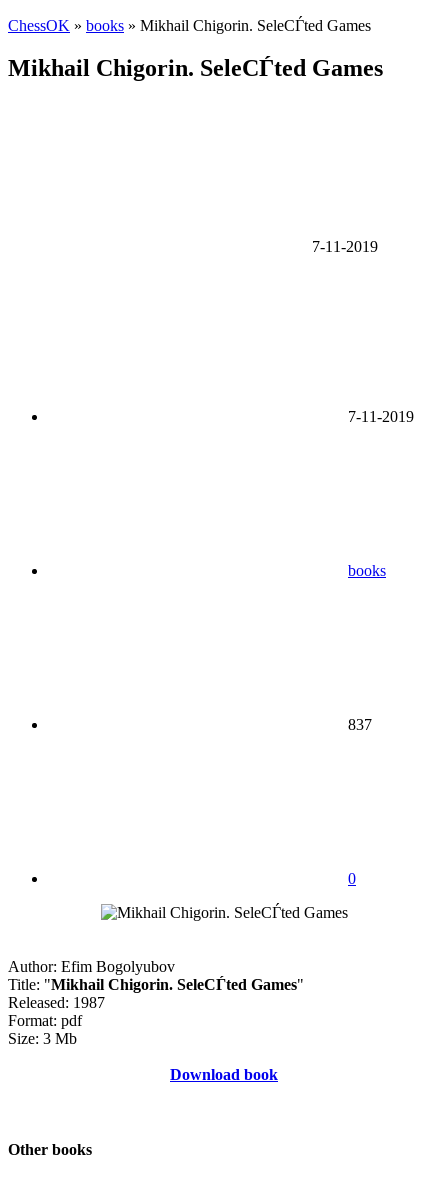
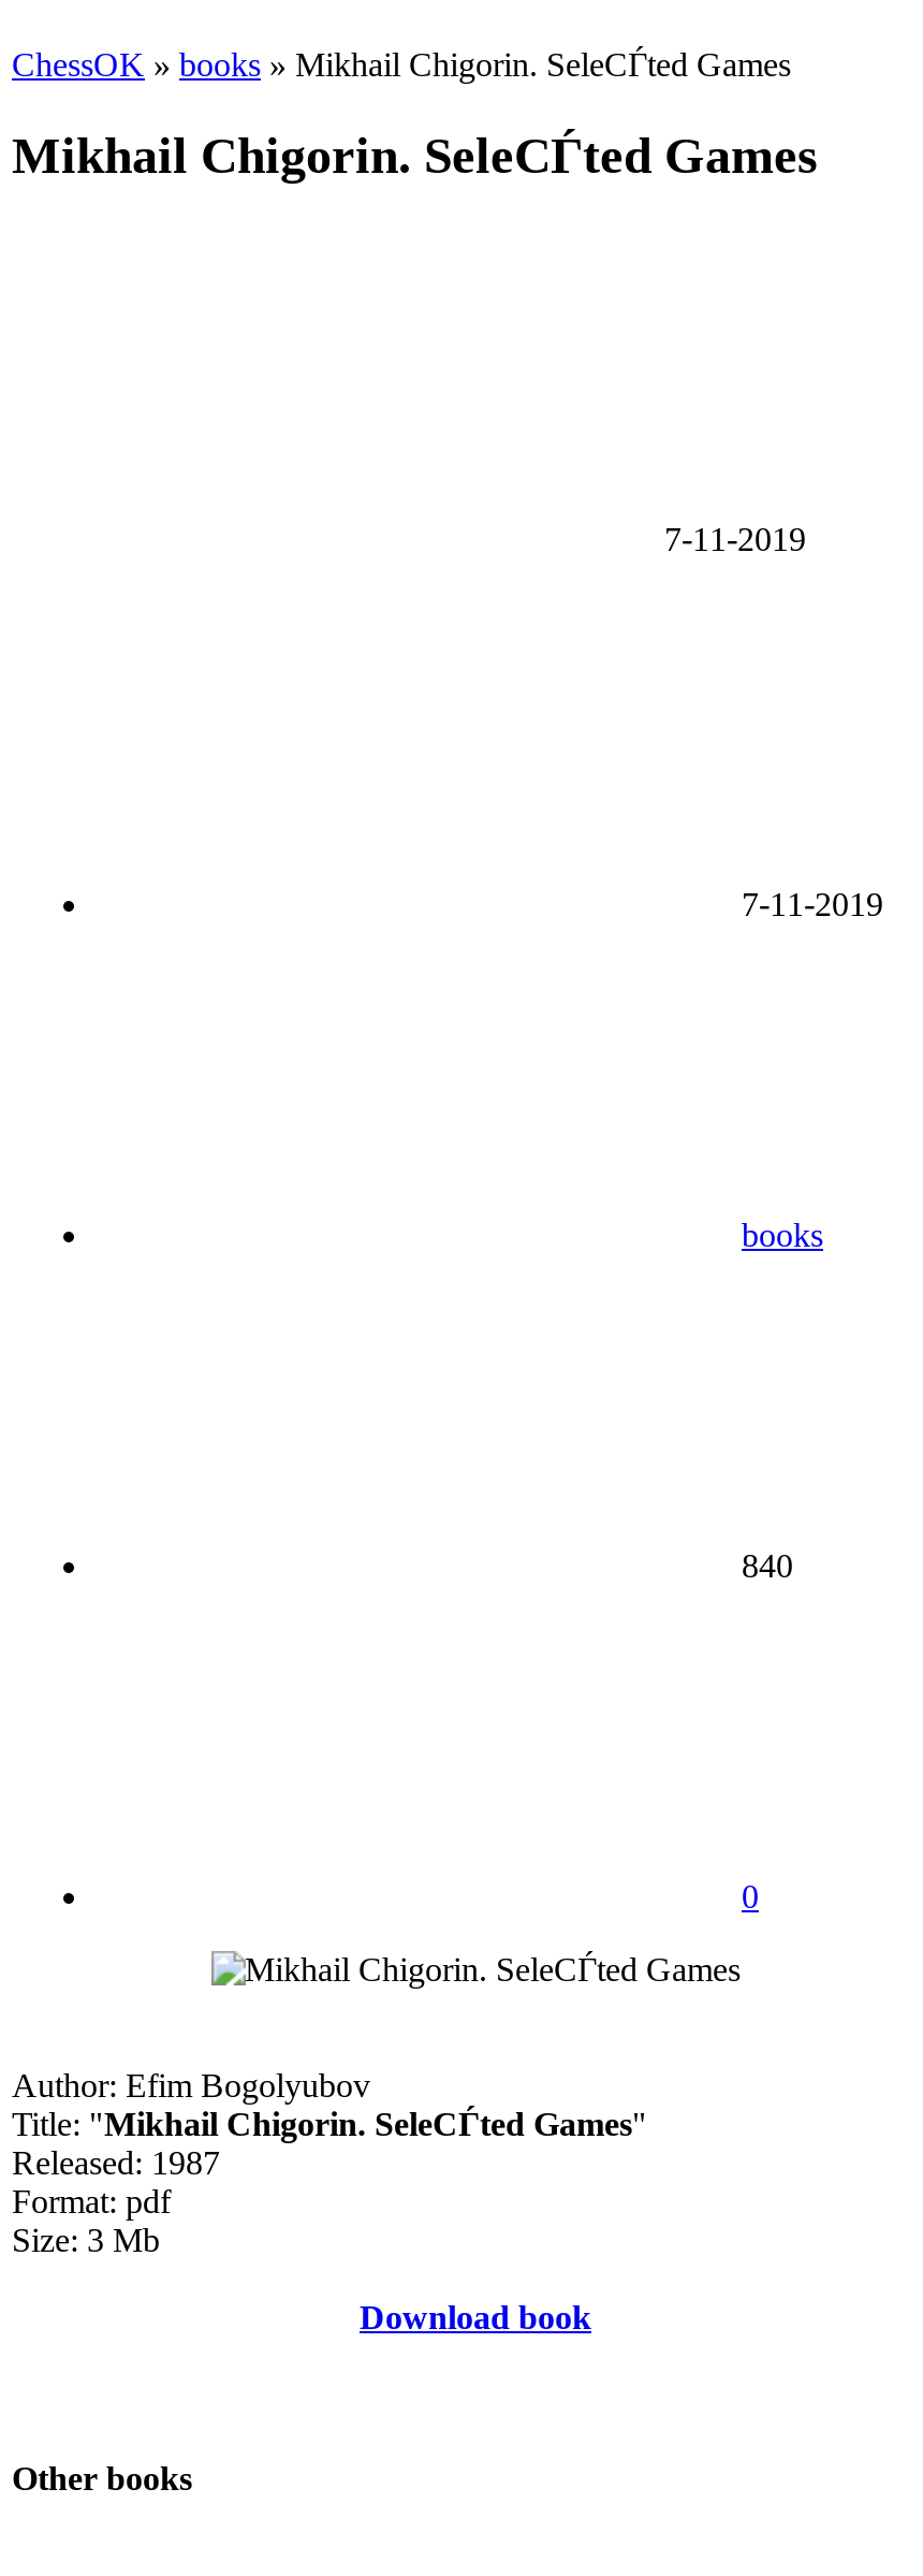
[348,716,372,733] 837 -> [742,1547,793,1583] 840

